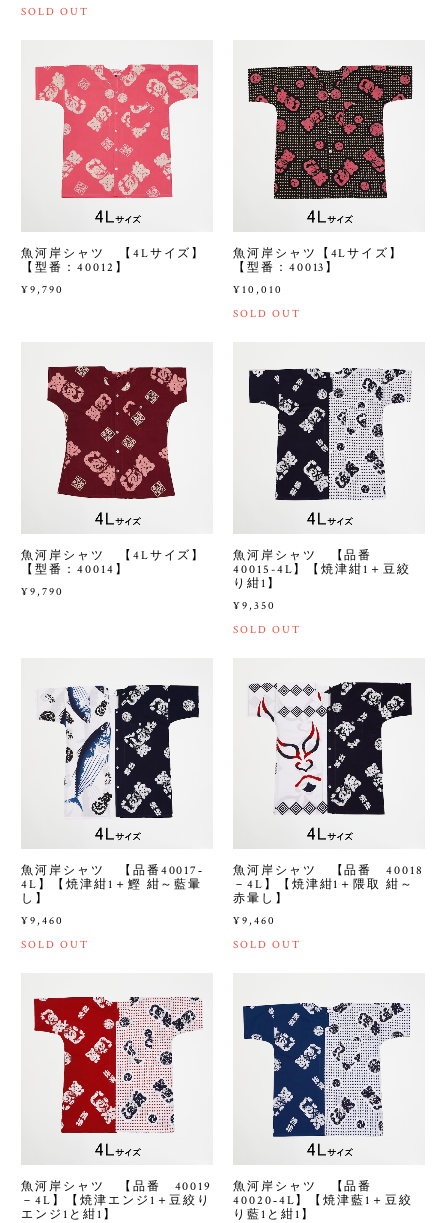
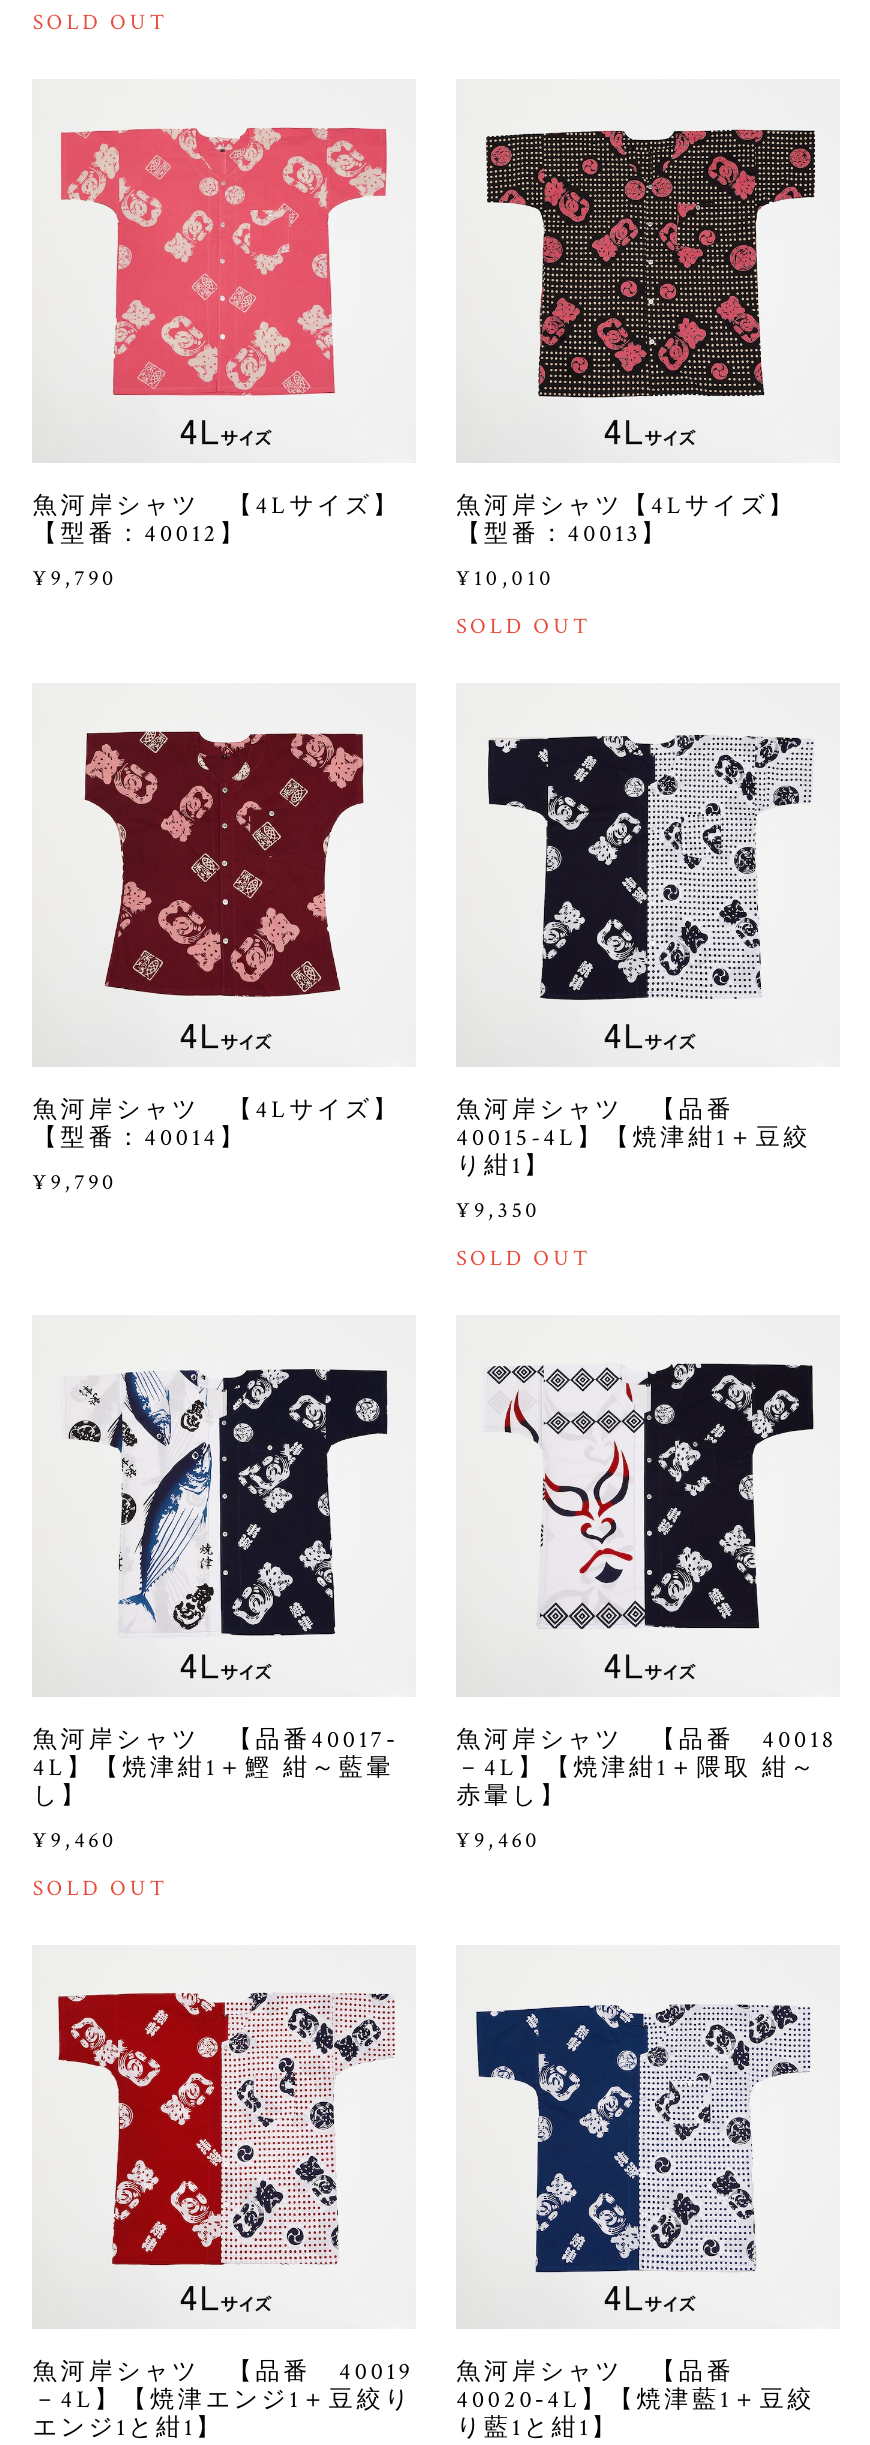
[233,938,300,952] SOLD OUT -> none

